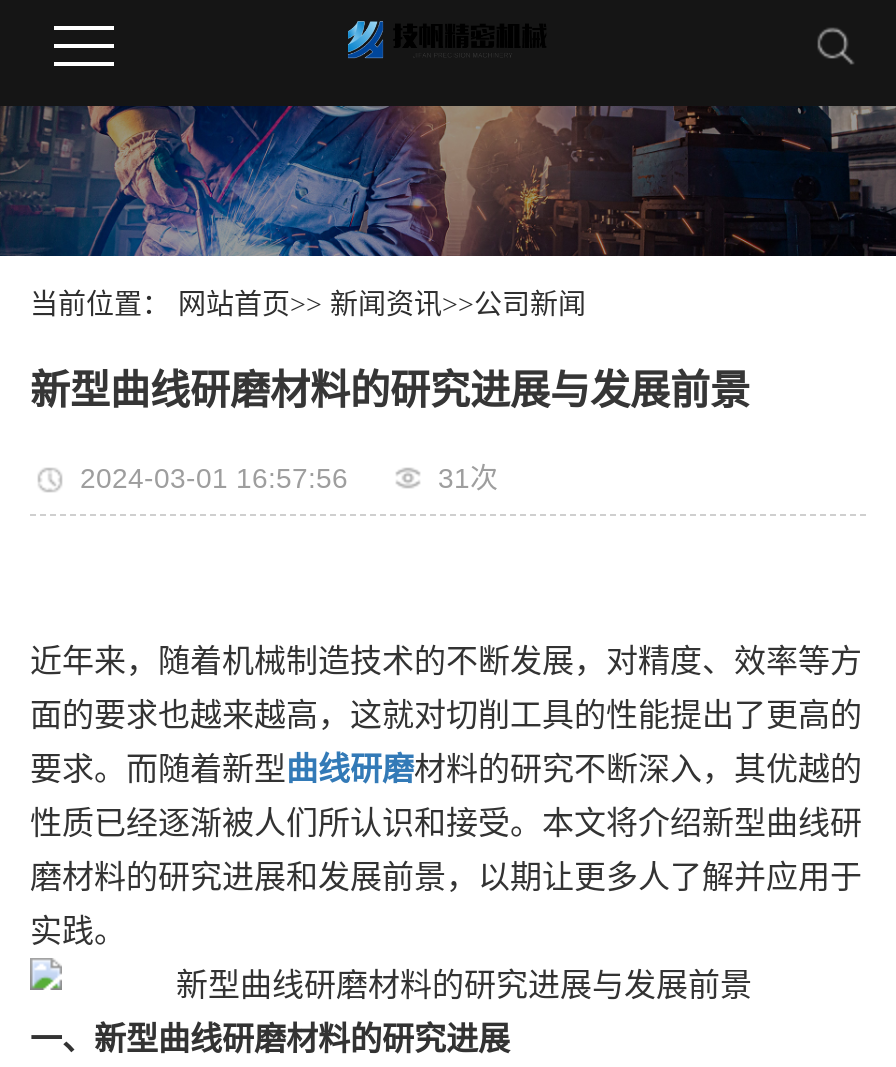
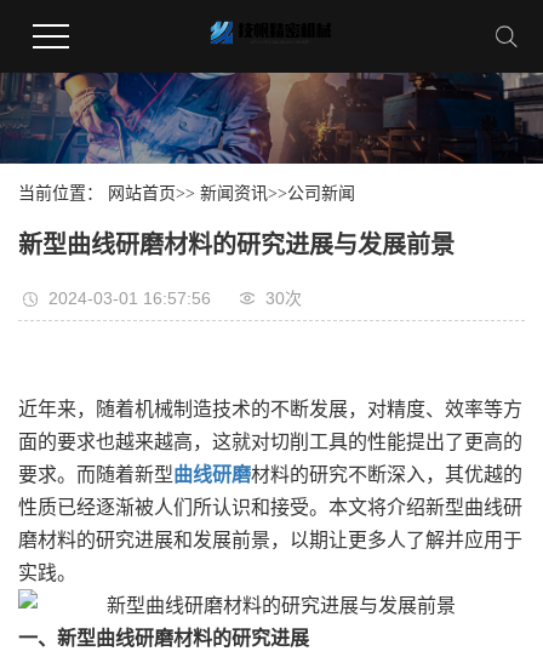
[438,461,498,493] 31次 -> [265,288,302,308] 30次

